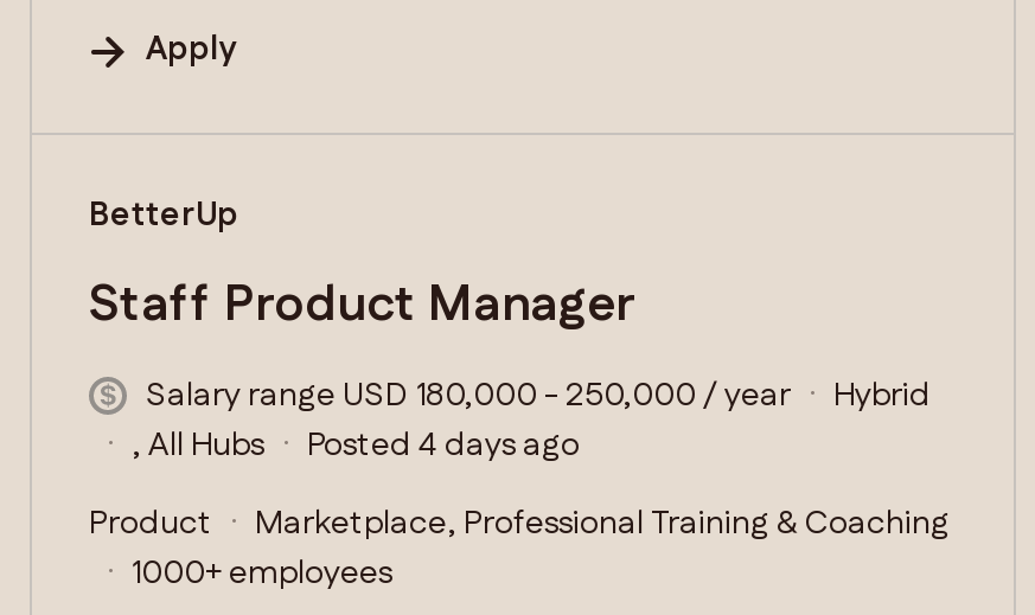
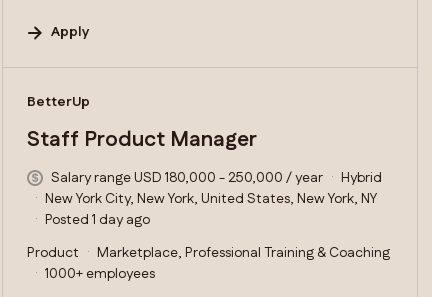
[132,422,580,469] , All Hubs | Posted 4 days ago -> [45,189,377,230] New York City, New York, United States, New York, NY | Posted 1 day ago

